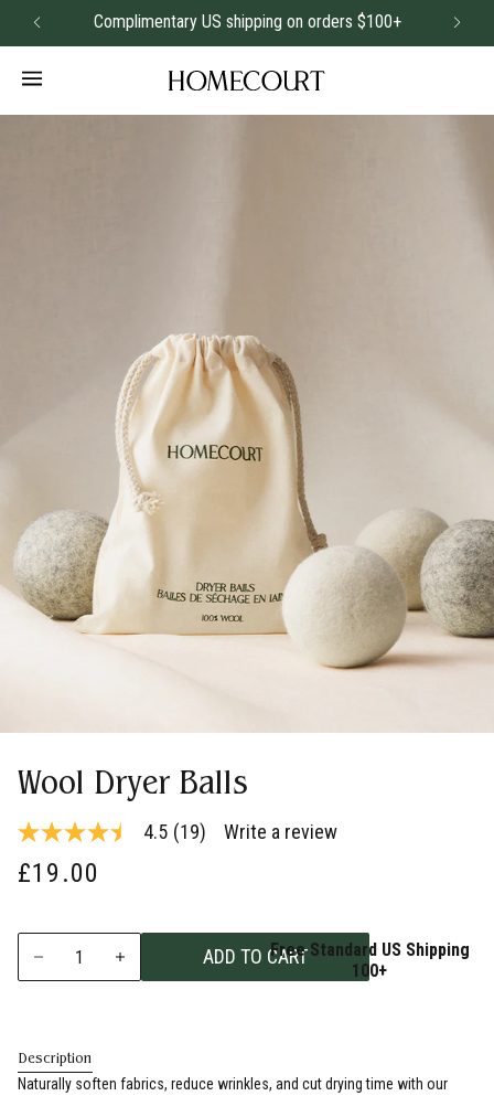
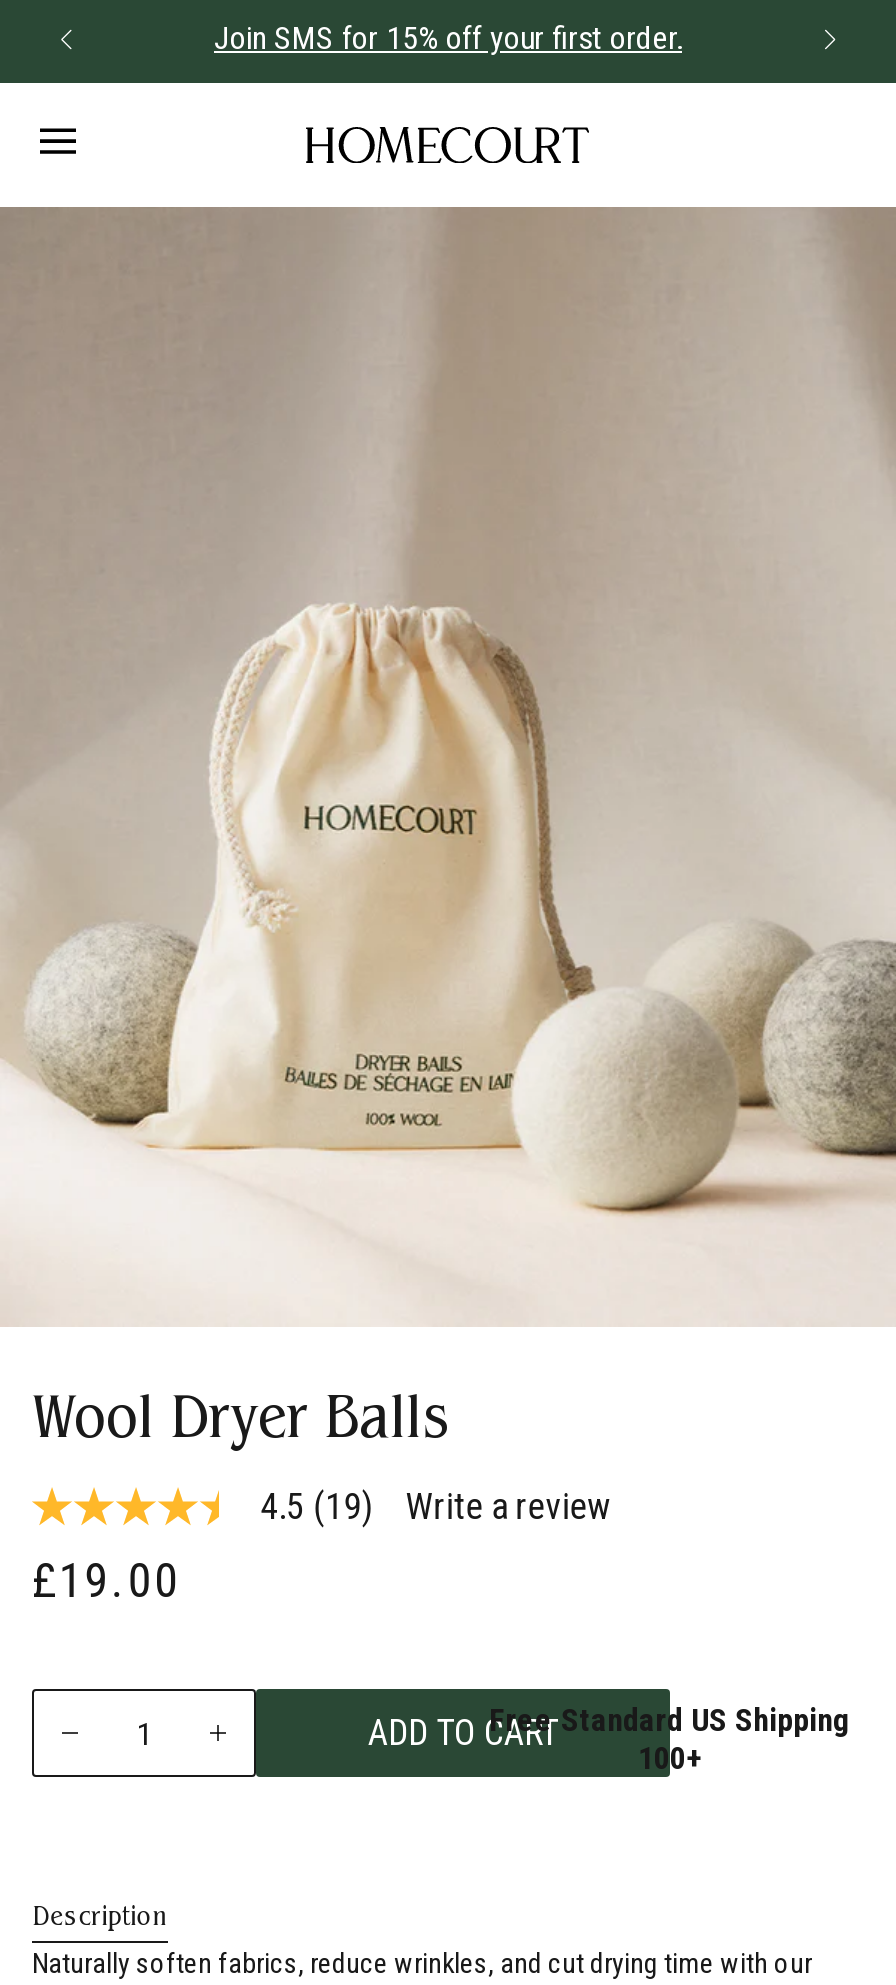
[93,11,401,32] Complimentary US shipping on orders $100+ -> [214,19,682,57] Join SMS for 15% off your first order.

